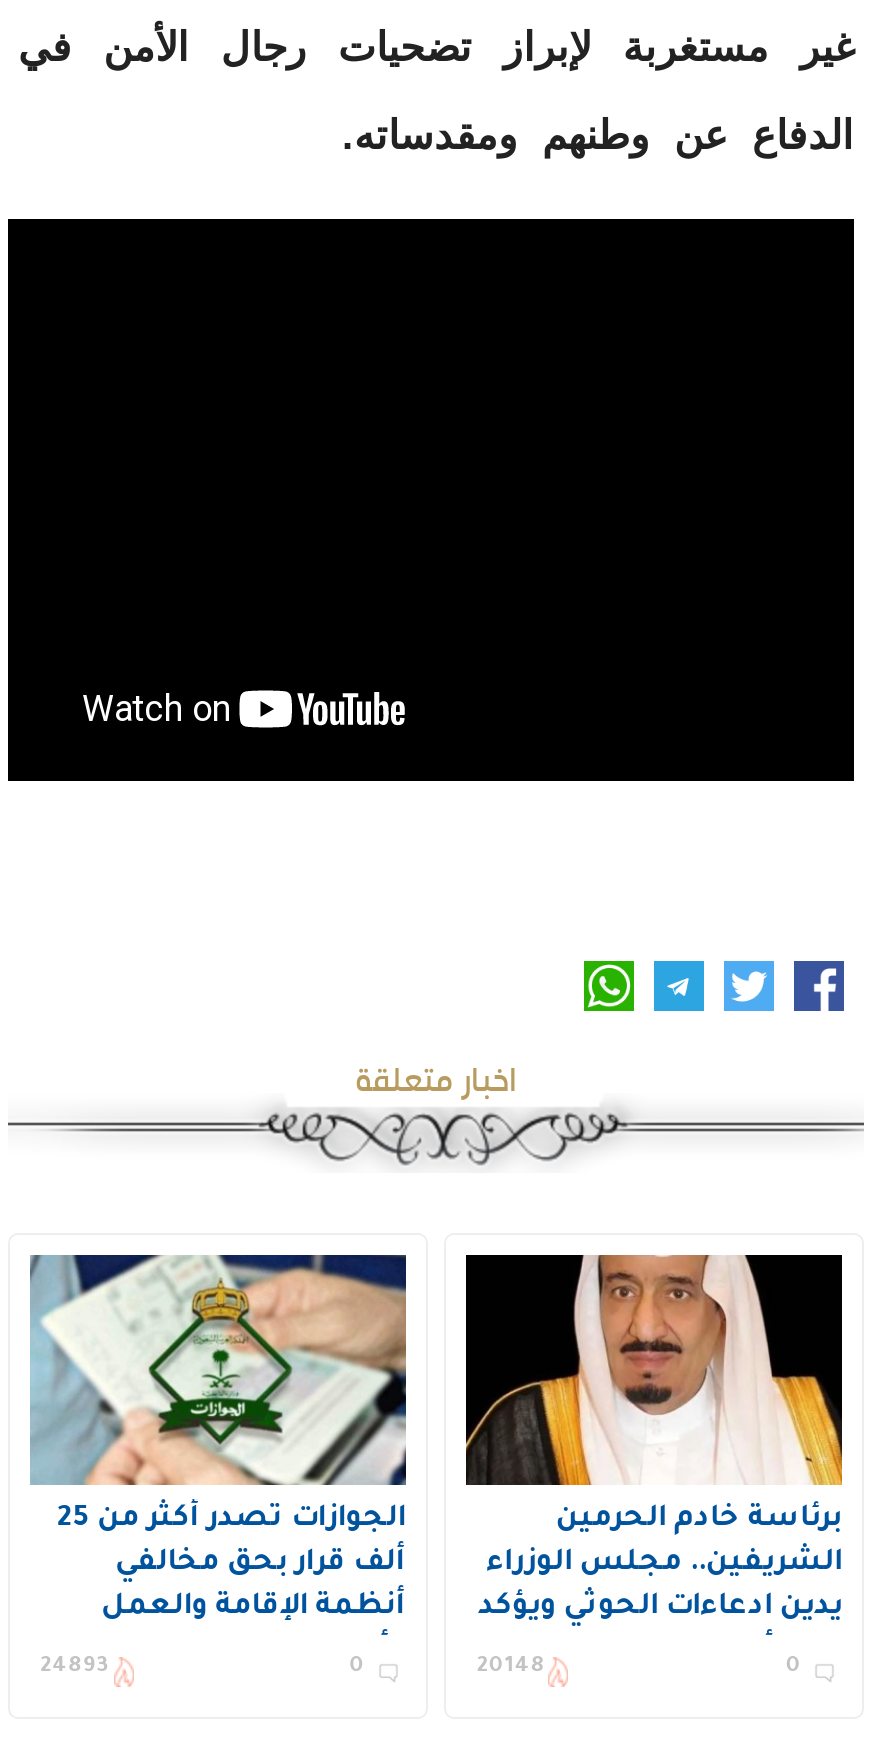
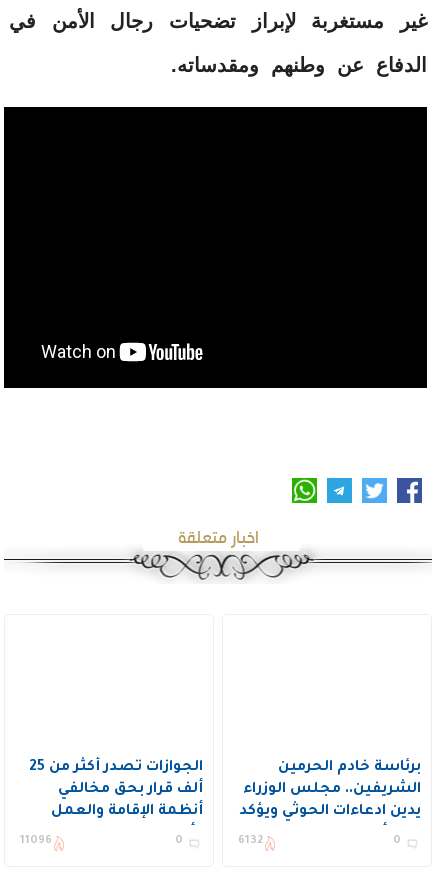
[28,1252,408,1488] [image] -> none
[464,1252,844,1488] [image] -> none
[40,1654,110,1678] 24893 -> [20,835,52,847] 11096
[477,1654,545,1678] 20148 -> [238,835,263,847] 6132

